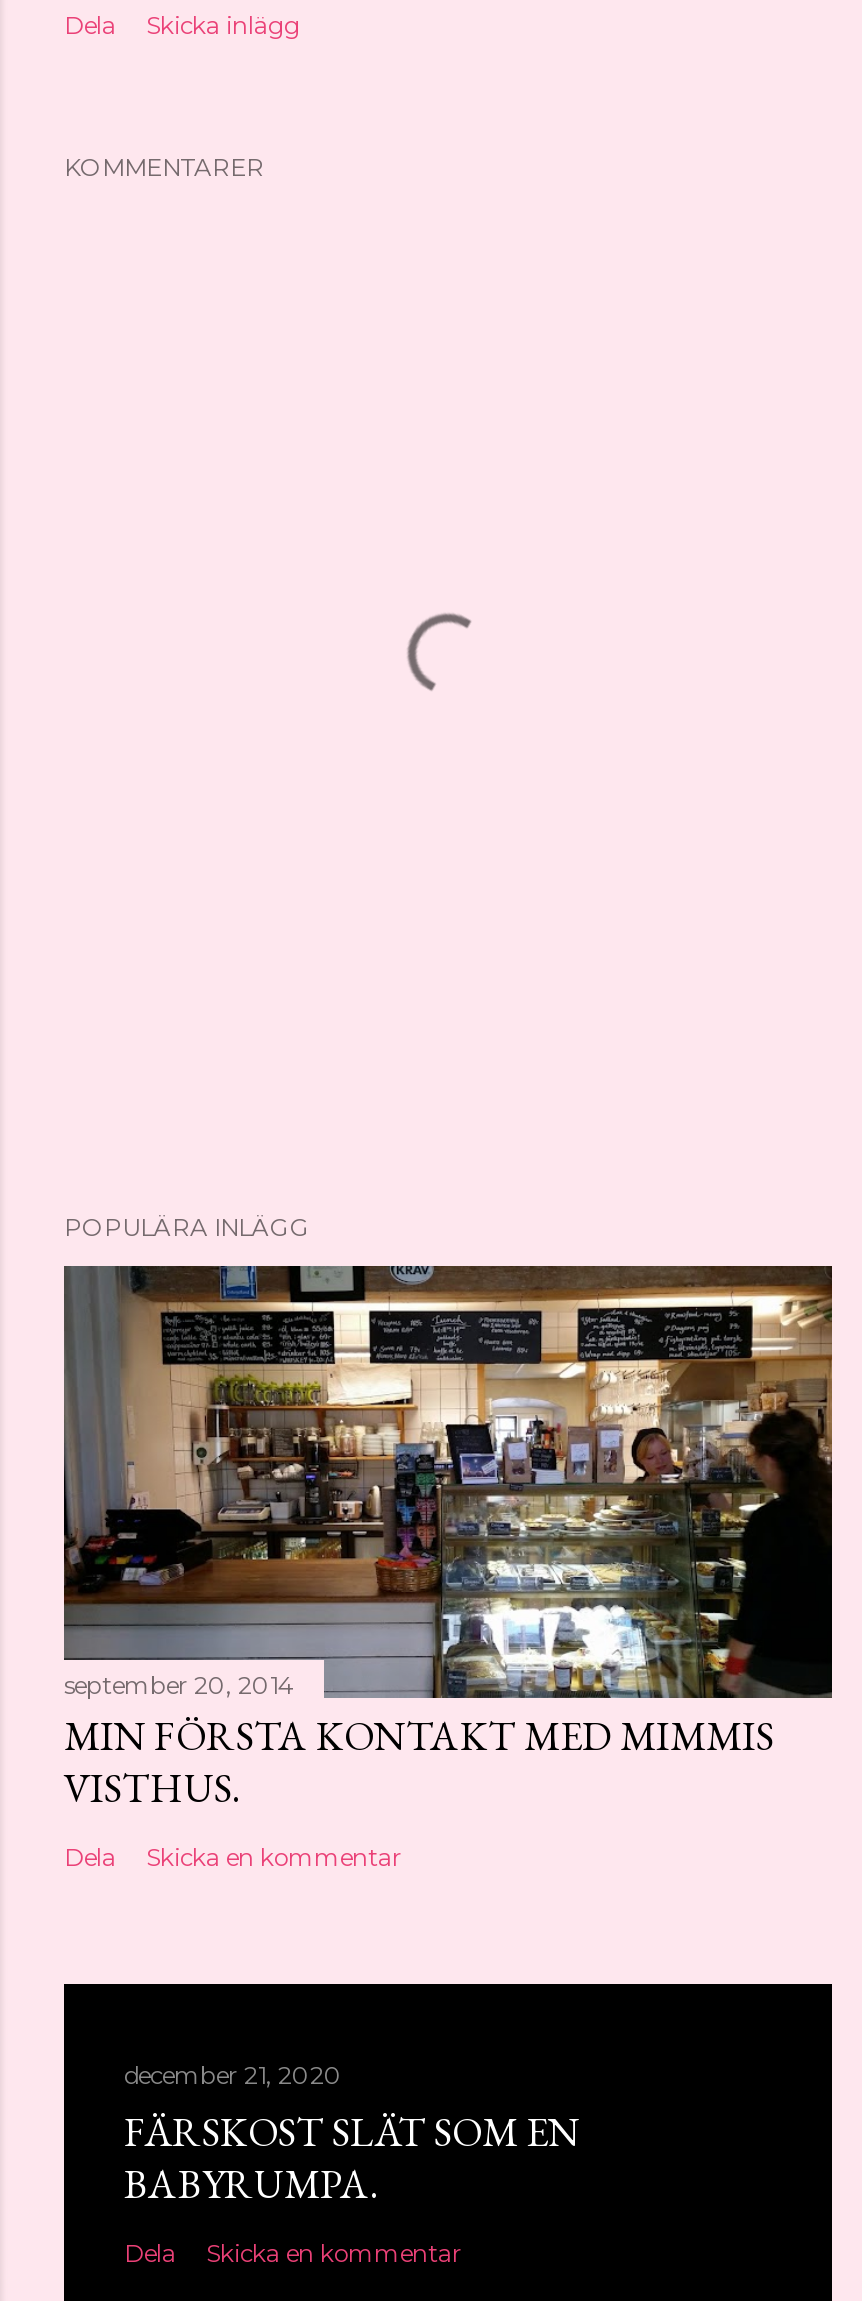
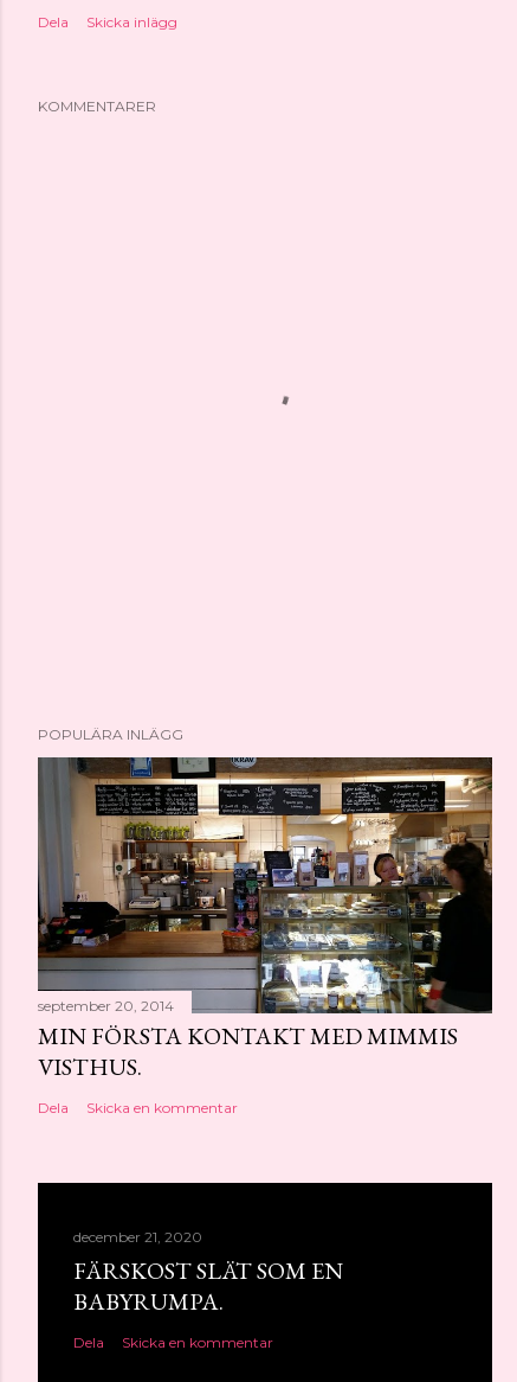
[406,612,486,692] [image] -> none

